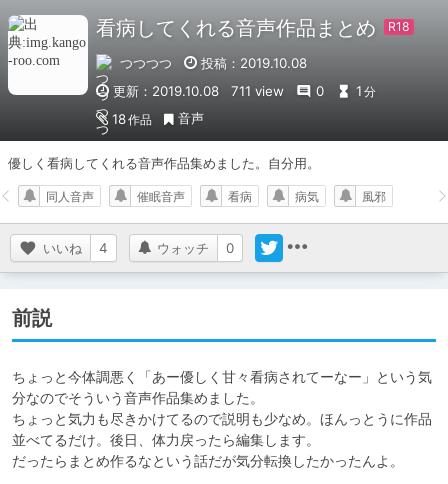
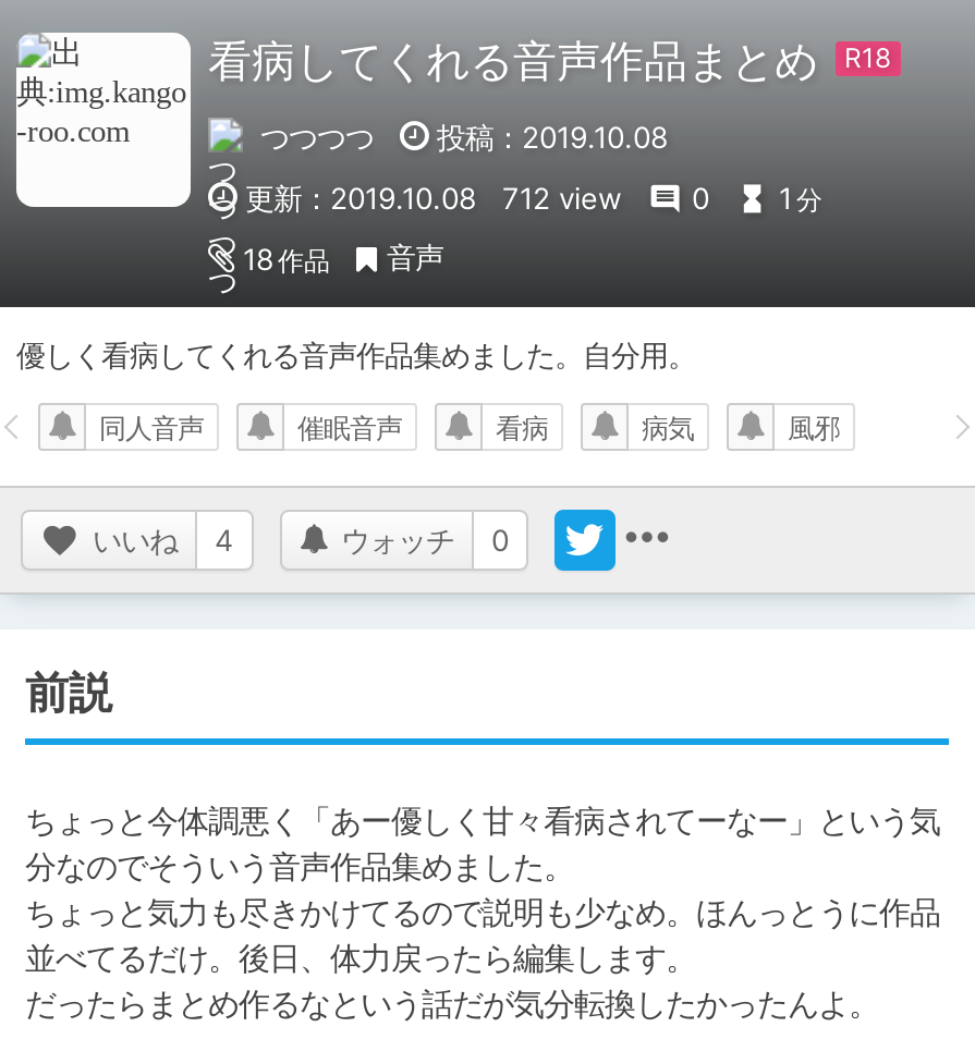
[113,83,376,99] 更新：2019.10.08 711 view 0 1 分 -> [245,180,822,215] 更新：2019.10.08 712 view 0 1 分

